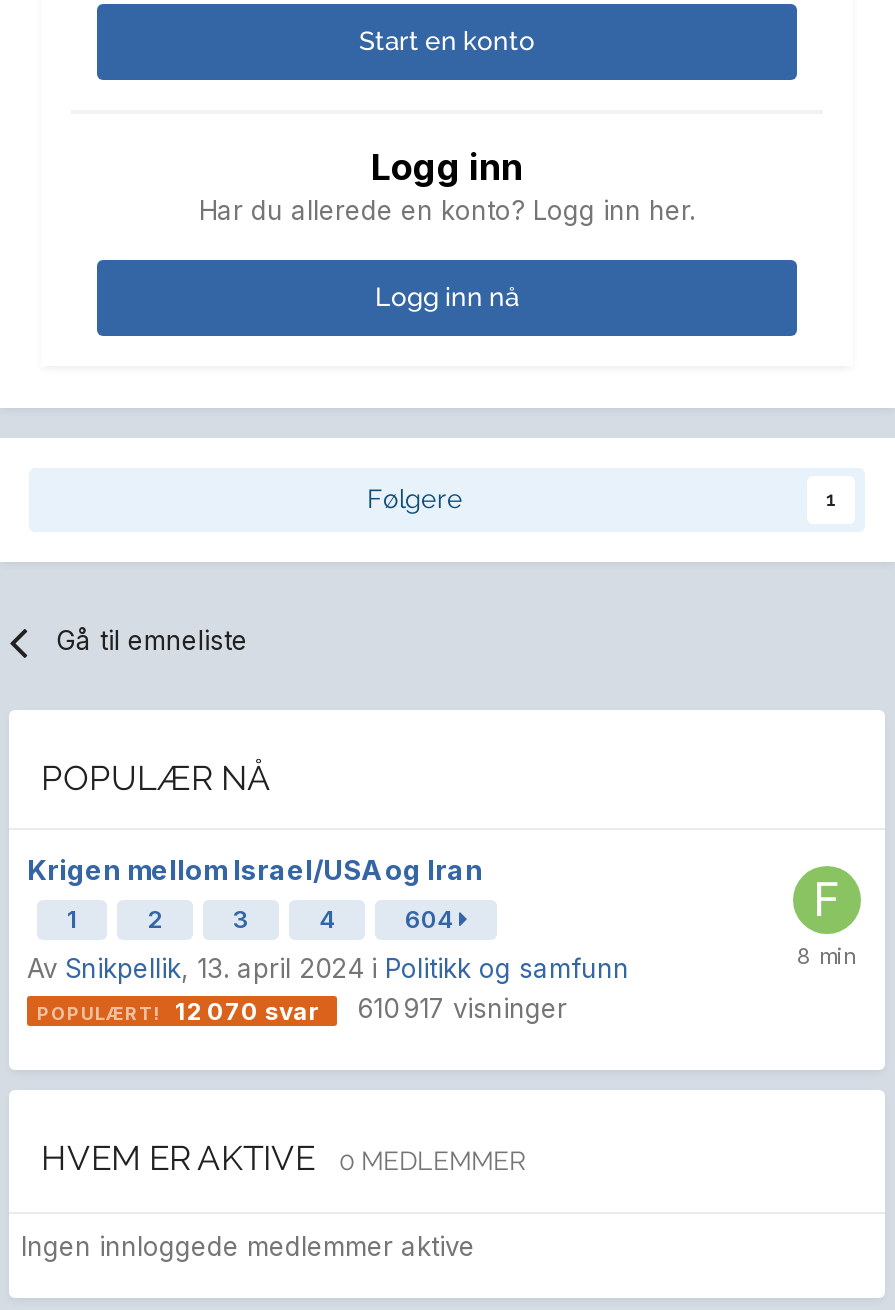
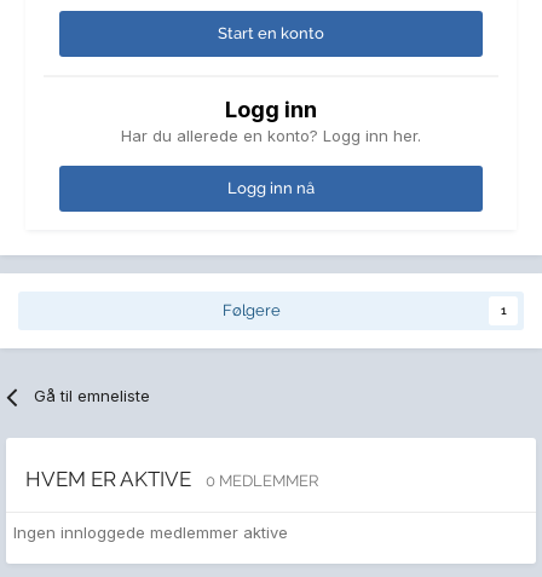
[9,759,885,1068] [image] | POPULÆR NÅ | Krigen mellom Israel/USA og Iran | 1 | 2 | 3 | 4 | 604 | Av Snikpellik, 13. april 2024 i Politikk og samfunn | 12 070 svar | 610 917 visninger -> none

